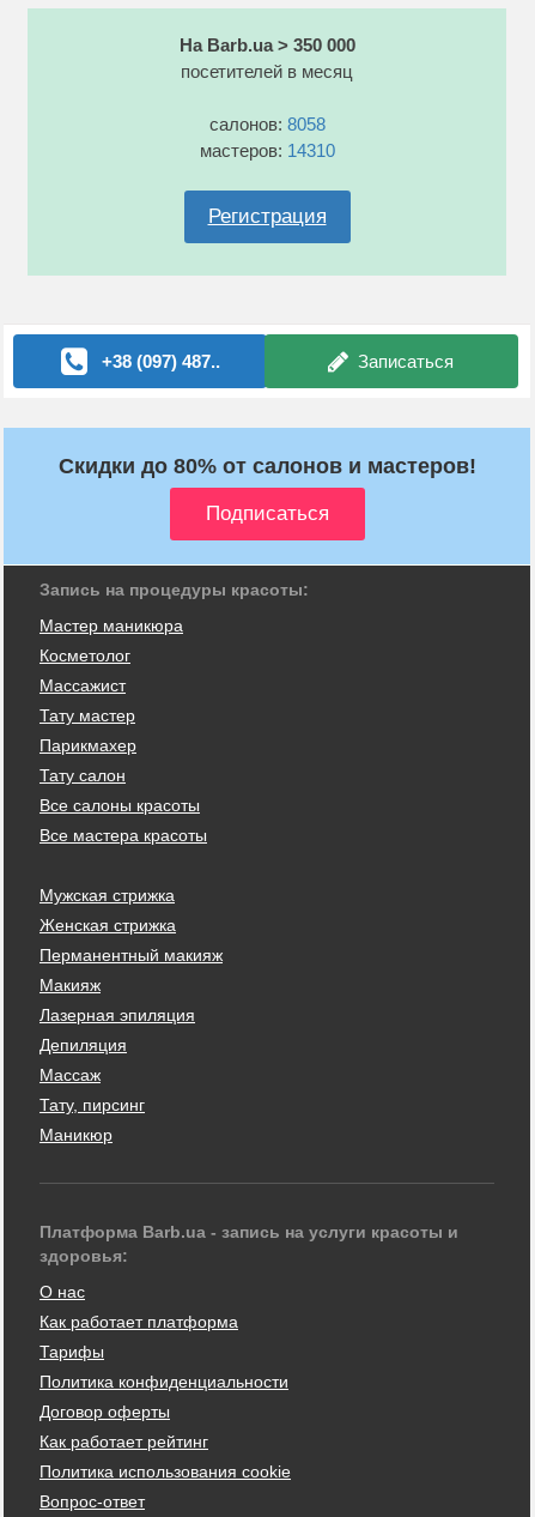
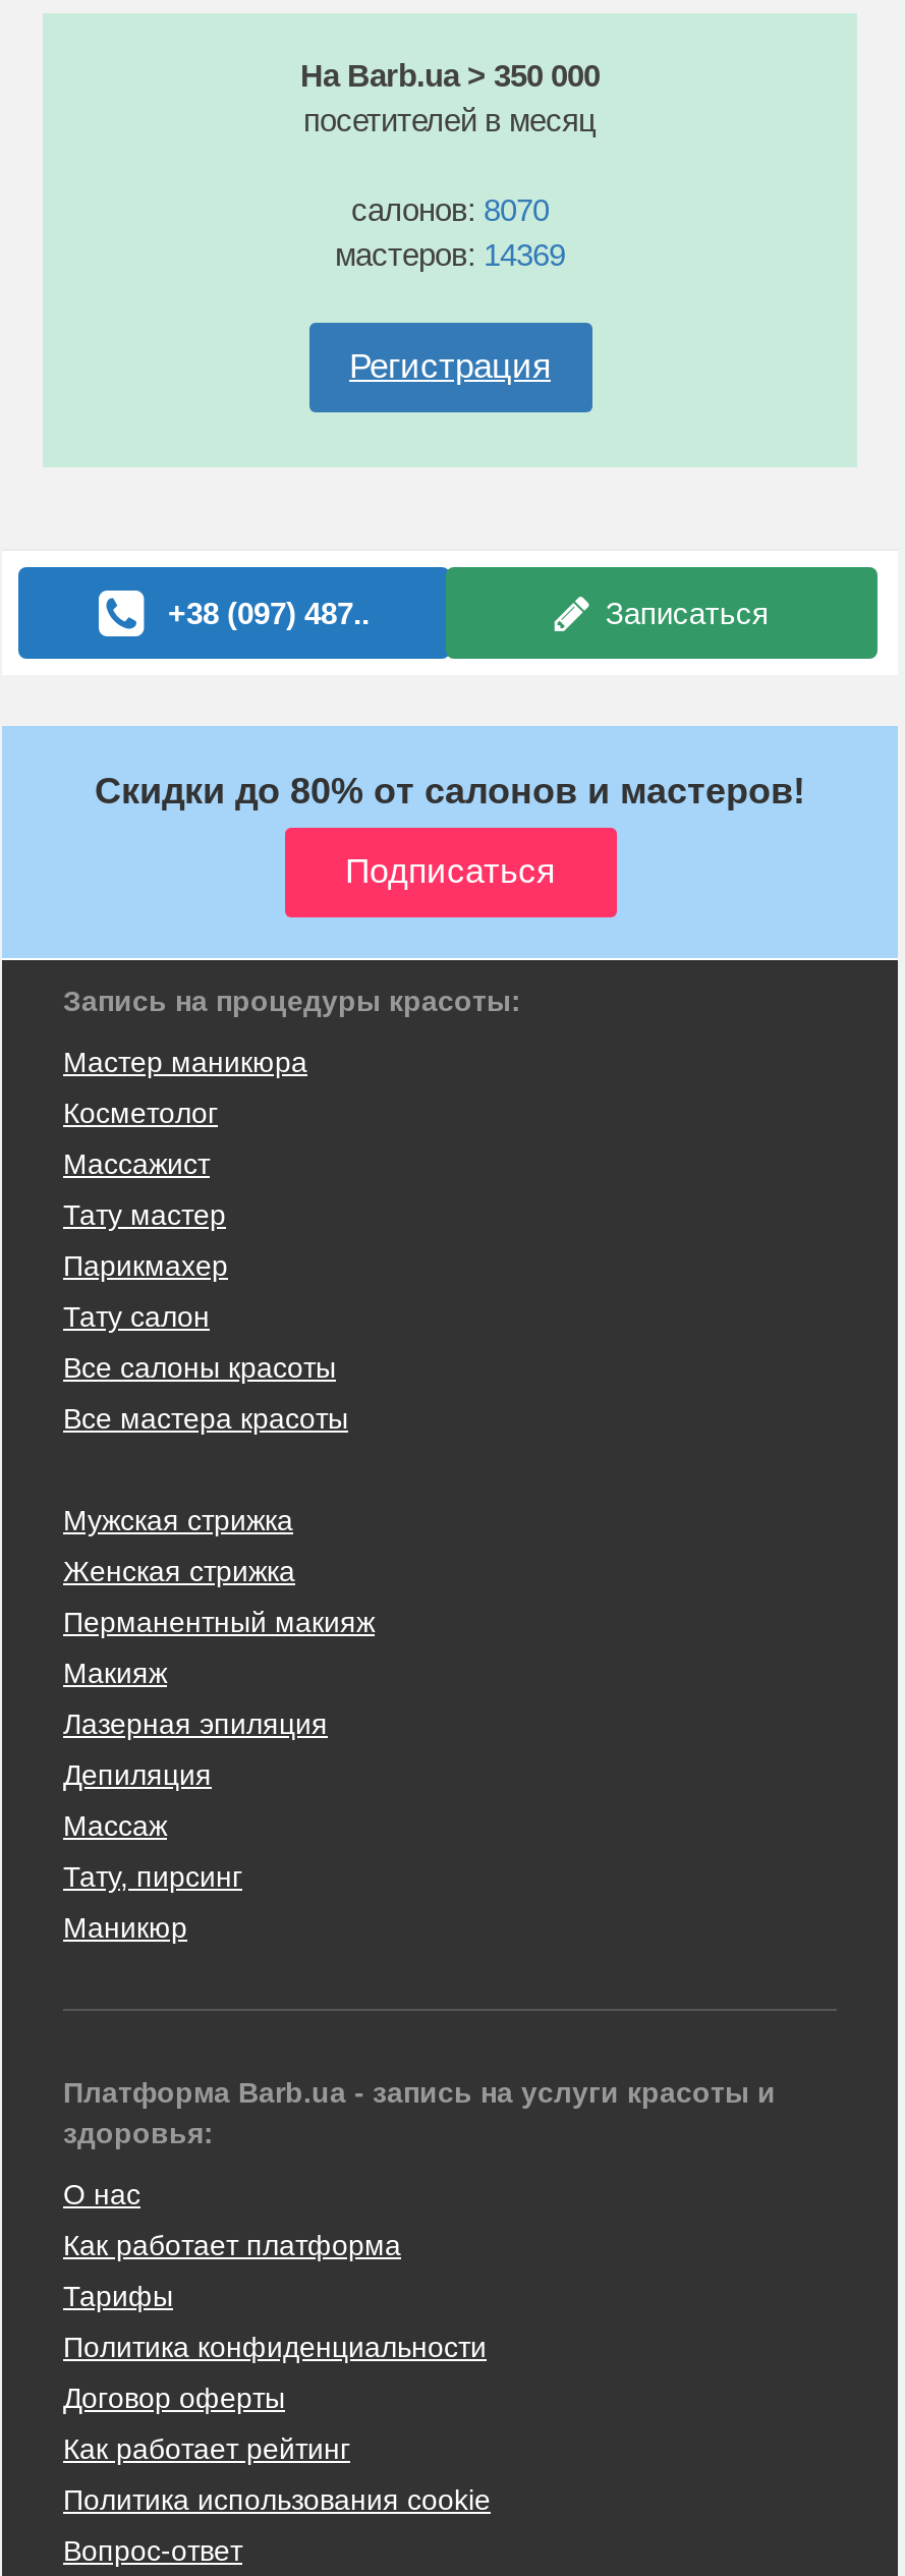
[209,114,325,134] салонов: 8058 -> [351,192,549,227] салонов: 8070
[199,140,335,161] мастеров: 14310 -> [335,237,565,272] мастеров: 14369

